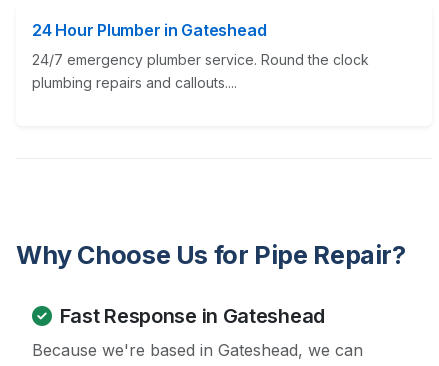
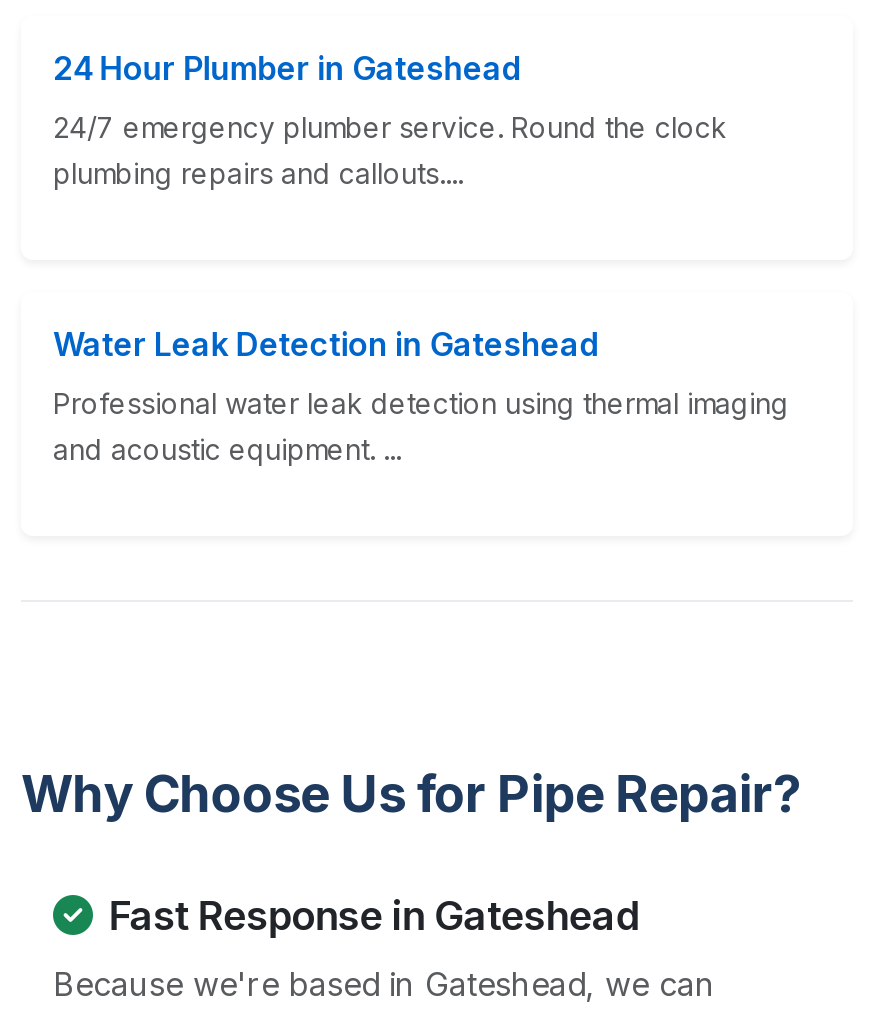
none -> [53,324,789,466] Water Leak Detection in Gateshead | Professional water leak detection using thermal imaging | and acoustic equipment. ...

